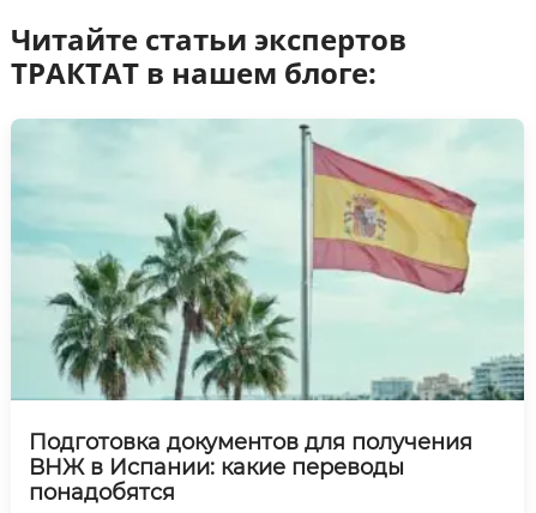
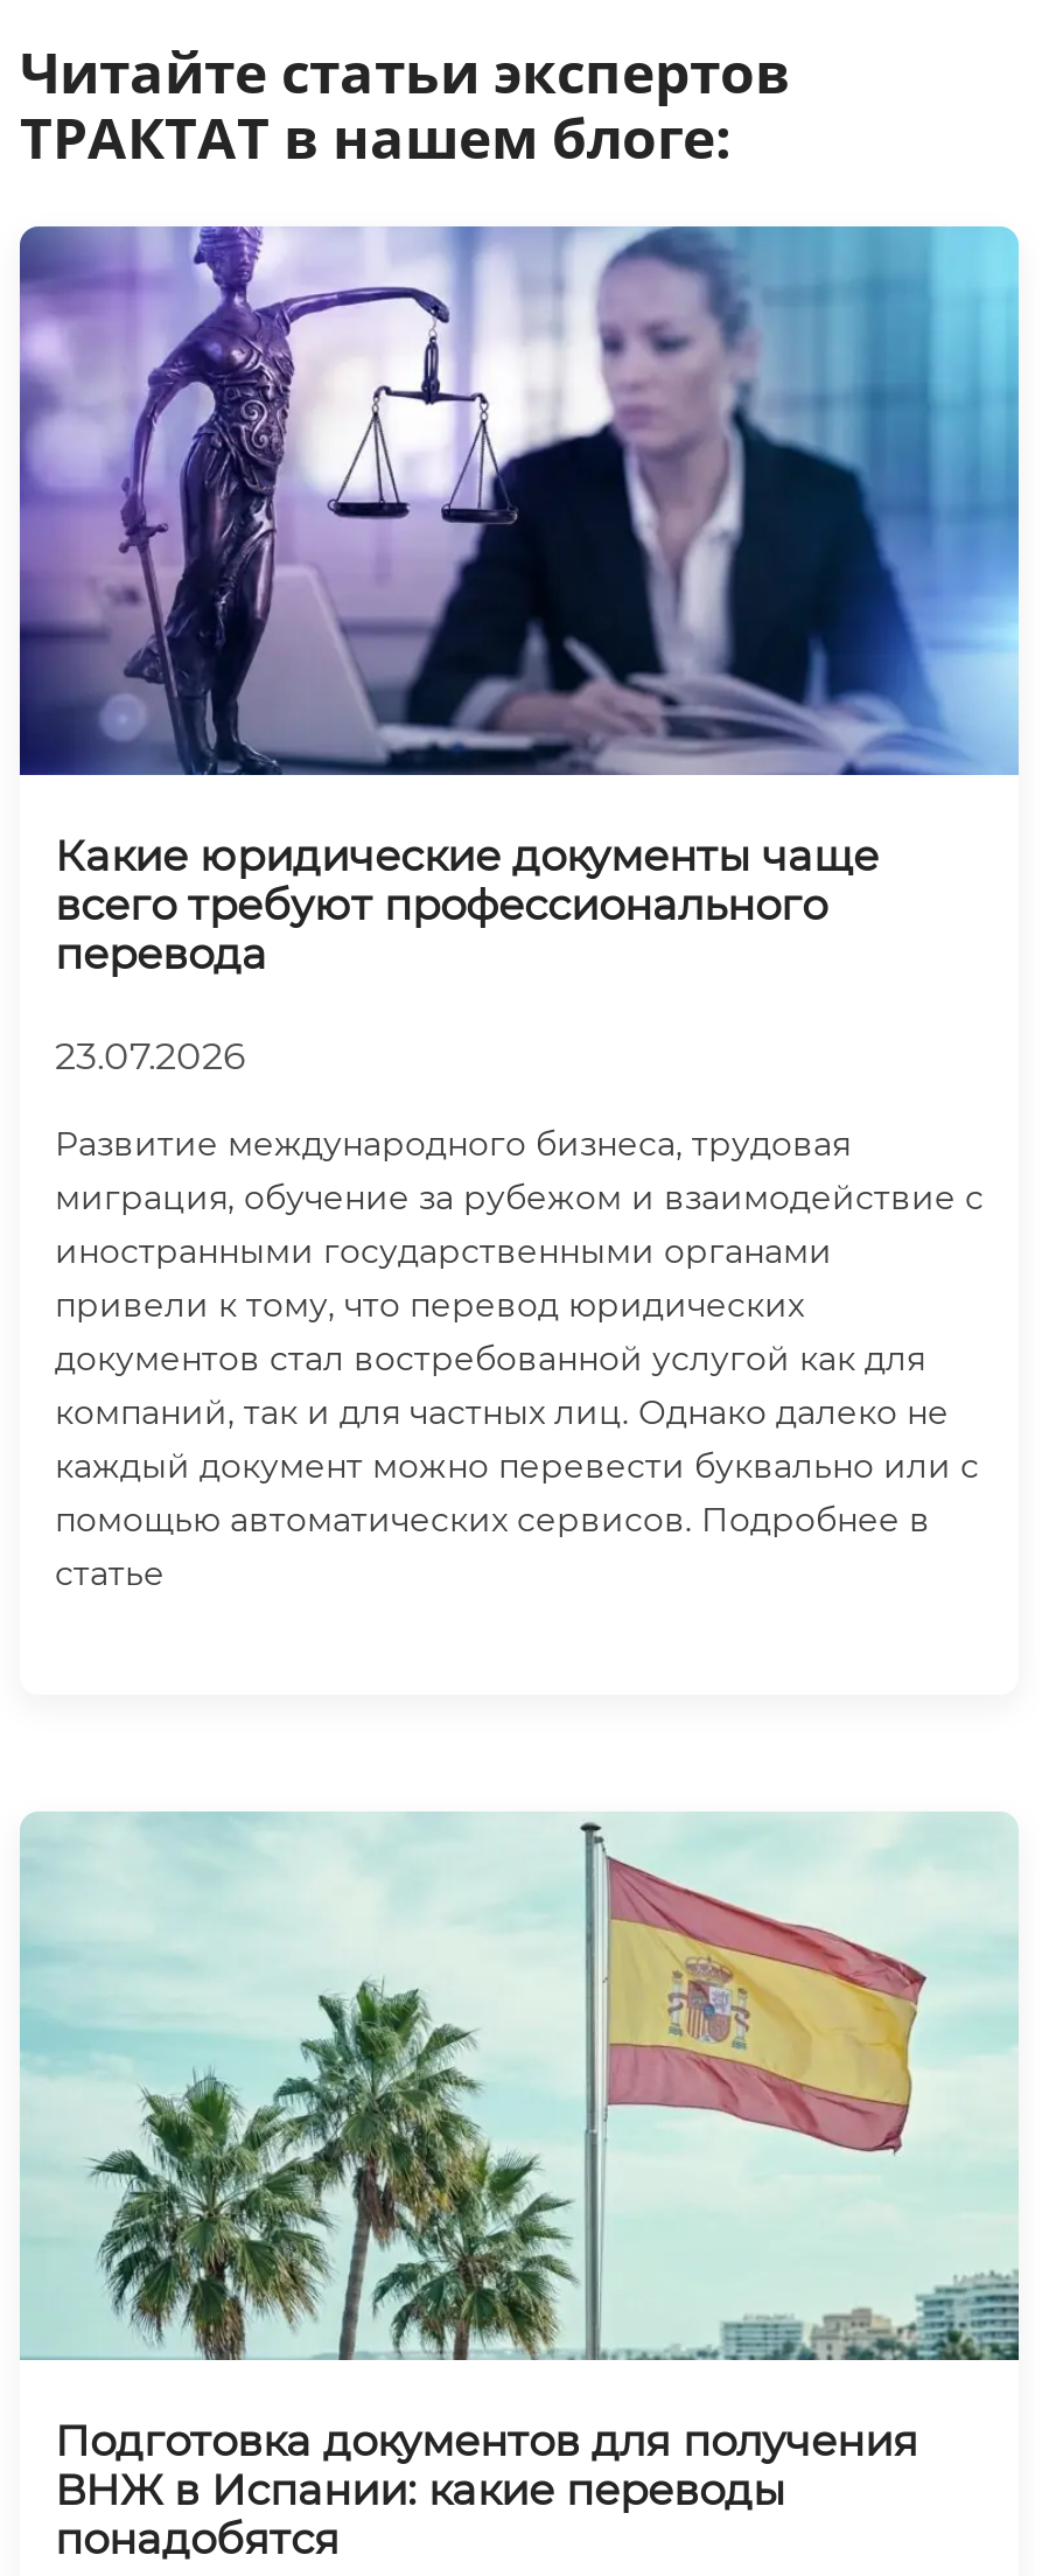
none -> [18,226,1021,1594] [image] | Какие юридические документы чаще | всего требуют профессионального | перевода | 23.07.2026 | Развитие международного бизнеса, трудовая | миграция, обучение за рубежом и взаимодействие с | иностранными государственными органами | привели к тому, что перевод юридических | документов стал востребованной услугой как для | компаний, так и для частных лиц. Однако далеко не | каждый документ можно перевести буквально или с | помощью автоматических сервисов. Подробнее в | статье

